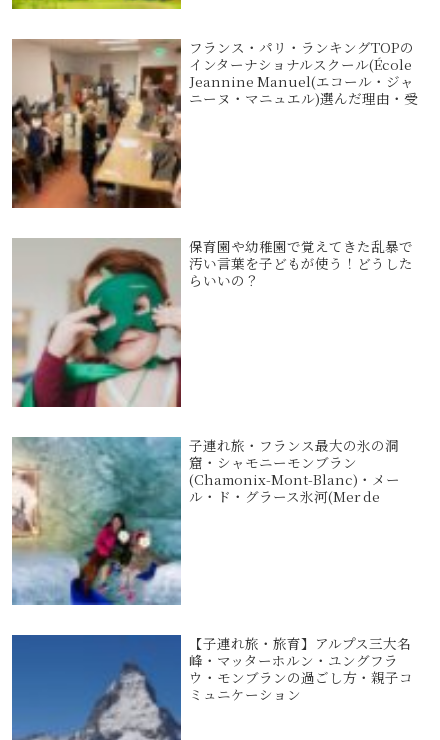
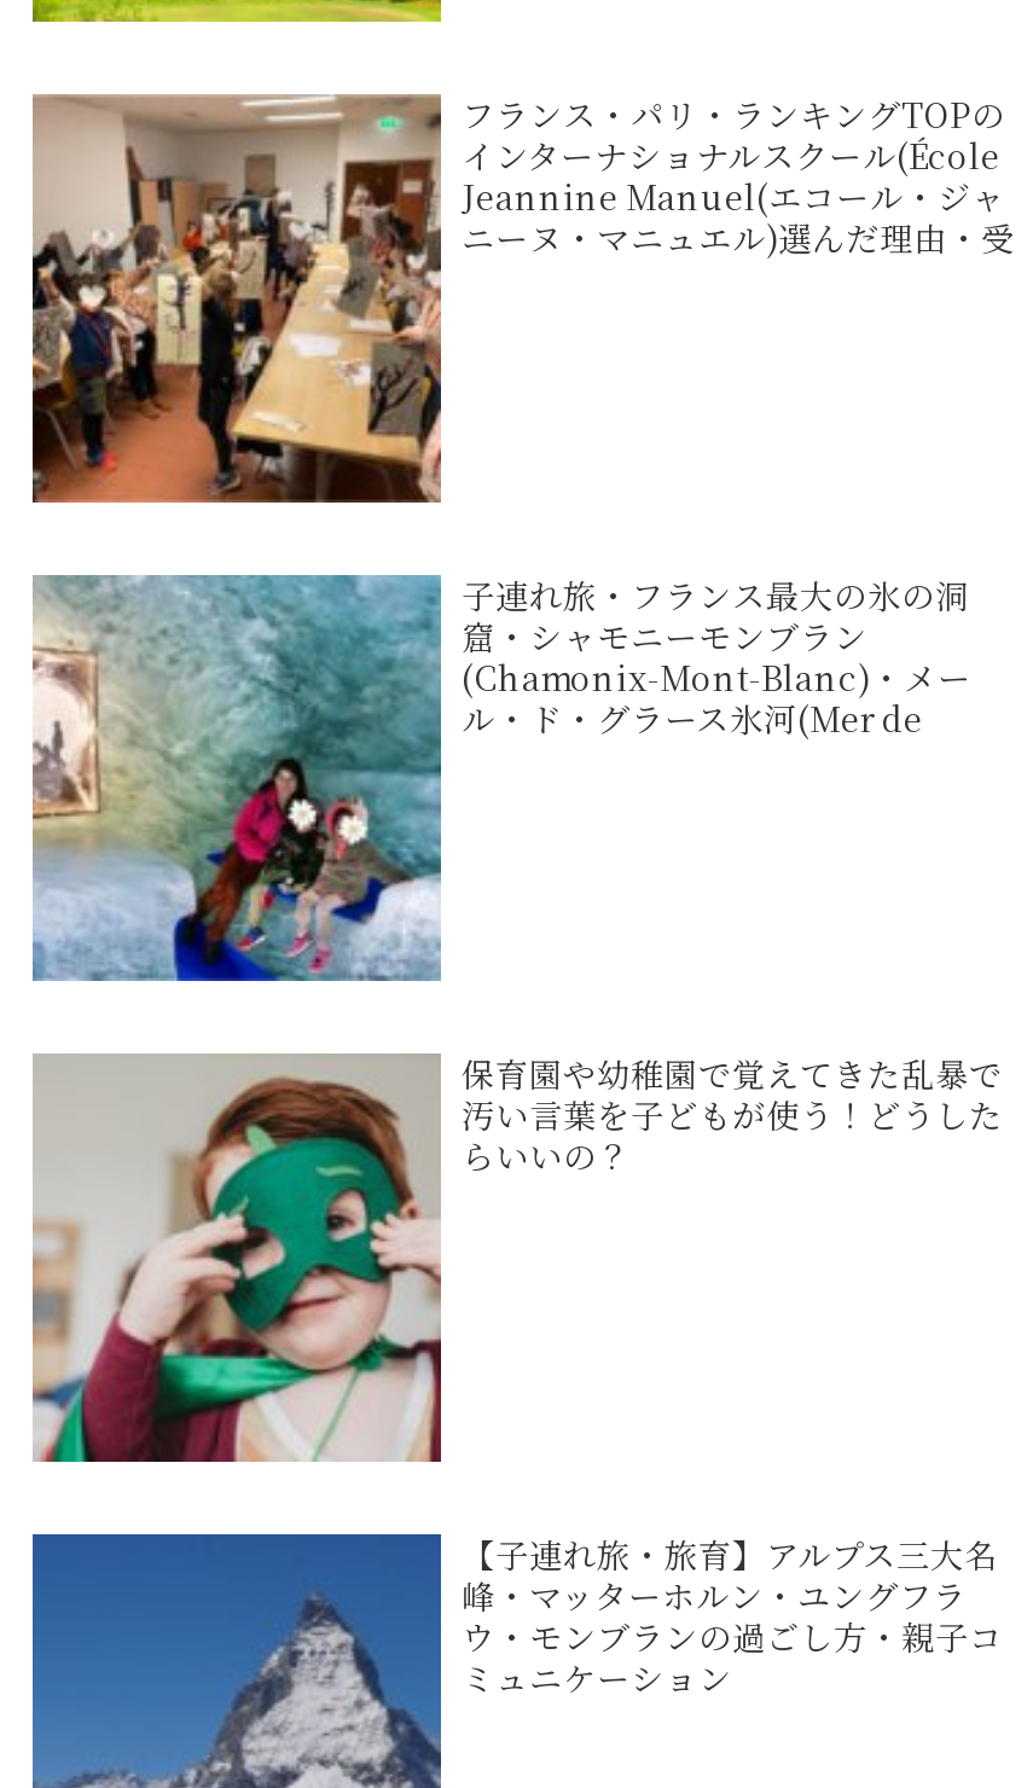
moved [13,236,413,408] -> [33,1050,1003,1464]: [image] | 保育園や幼稚園で覚えてきた乱暴で | 汚い言葉を子どもが使う！どうした | らいいの？
moved [10,434,400,607] -> [28,570,971,986]: [image] | 子連れ旅・フランス最大の氷の洞 | 窟・シャモニーモンブラン | (Chamonix-Mont-Blanc)・メー | ル・ド・グラース氷河(Mer de

